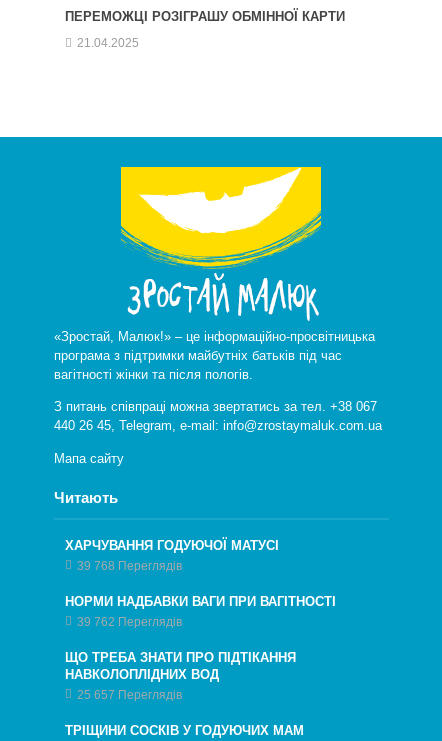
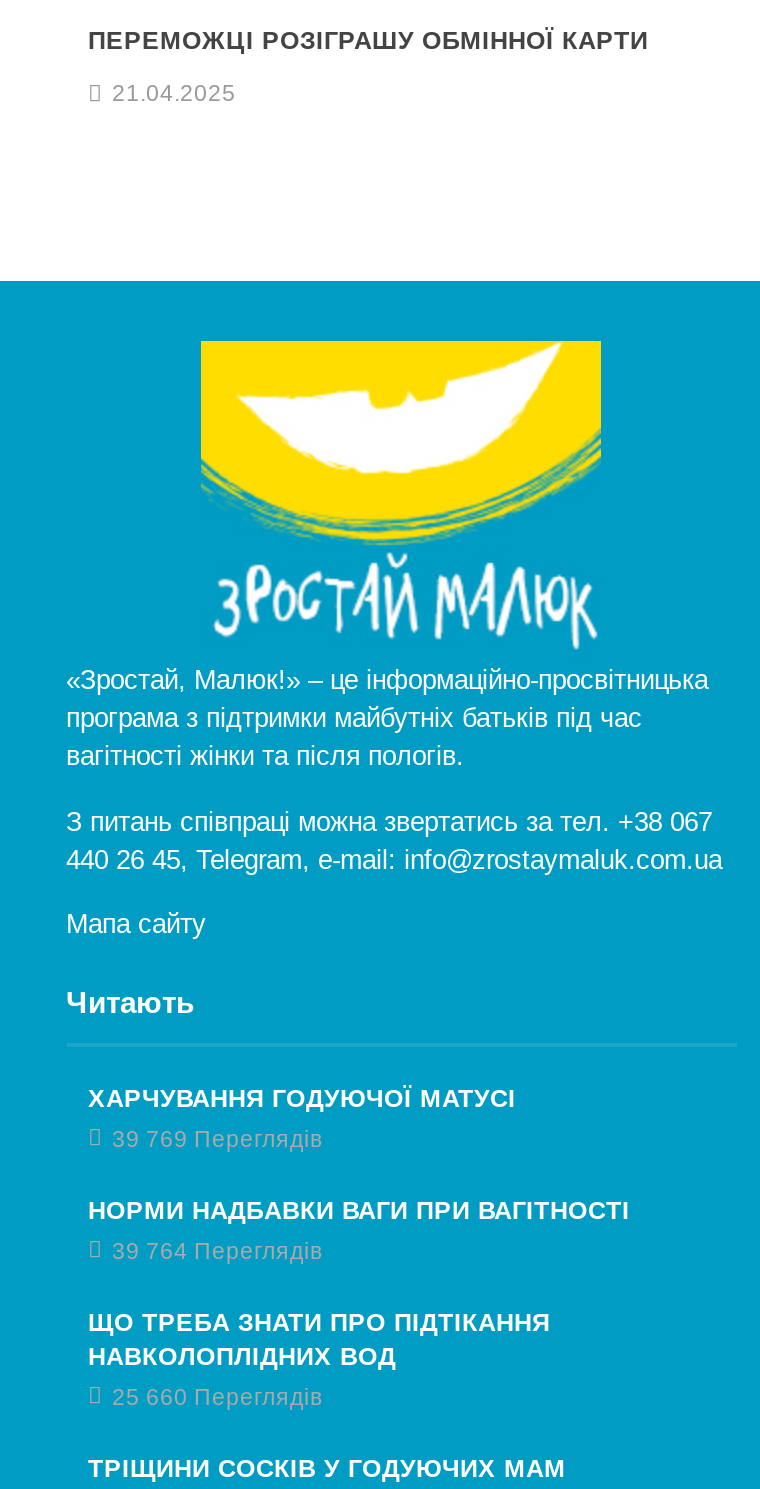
[76,559,181,572] 39 768 Переглядів -> [112,1125,322,1151] 39 769 Переглядів
[76,615,181,628] 39 762 Переглядів -> [112,1237,322,1263] 39 764 Переглядів
[76,688,181,701] 25 657 Переглядів -> [112,1383,322,1409] 25 660 Переглядів

